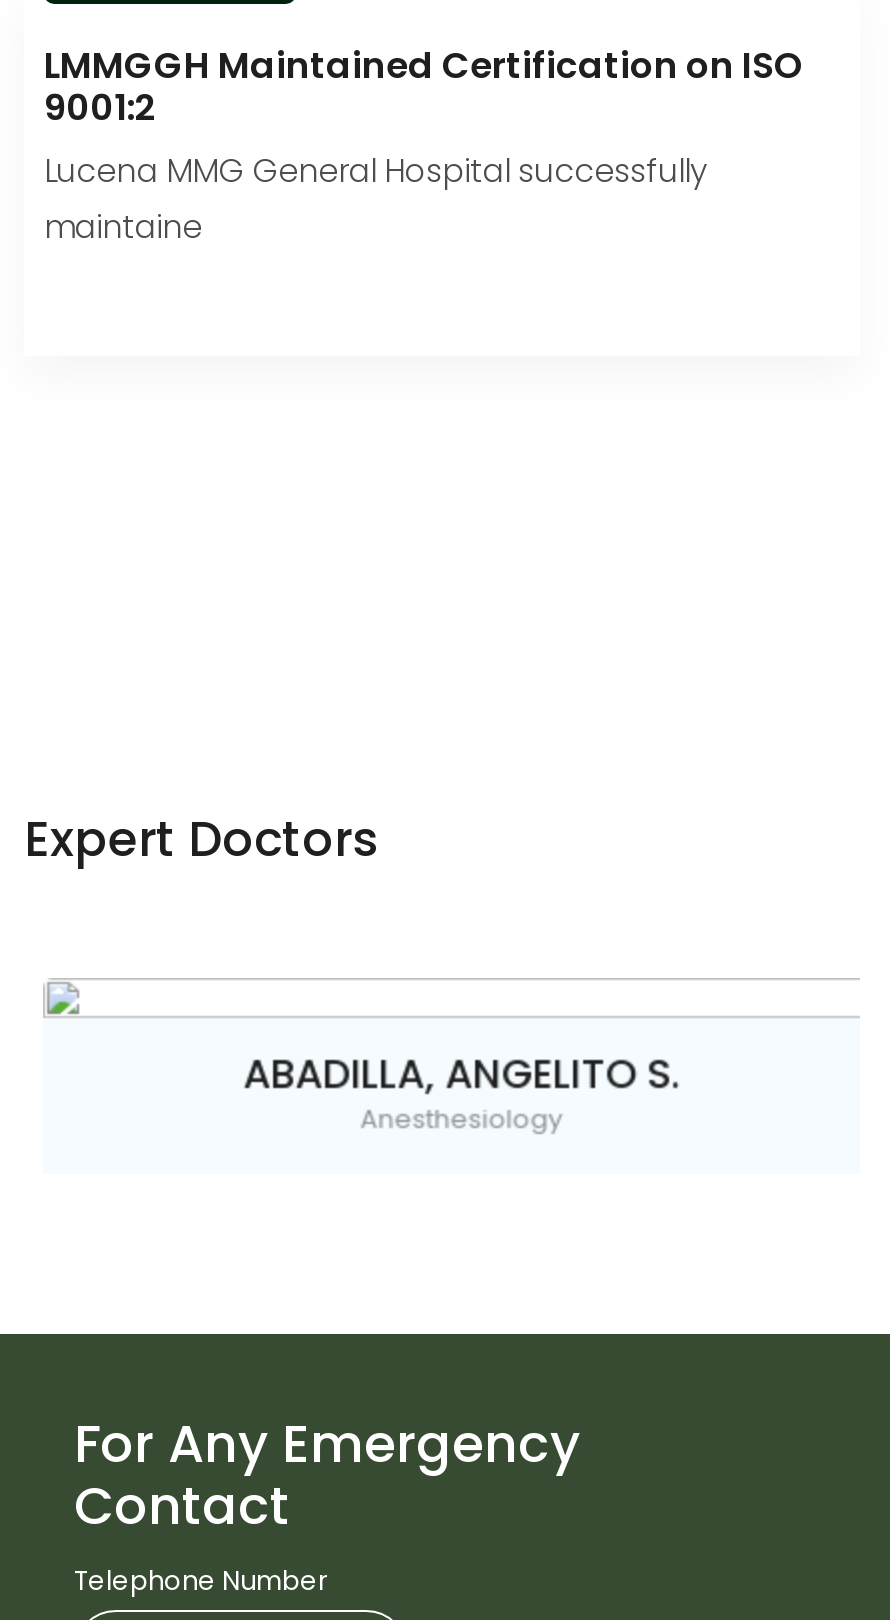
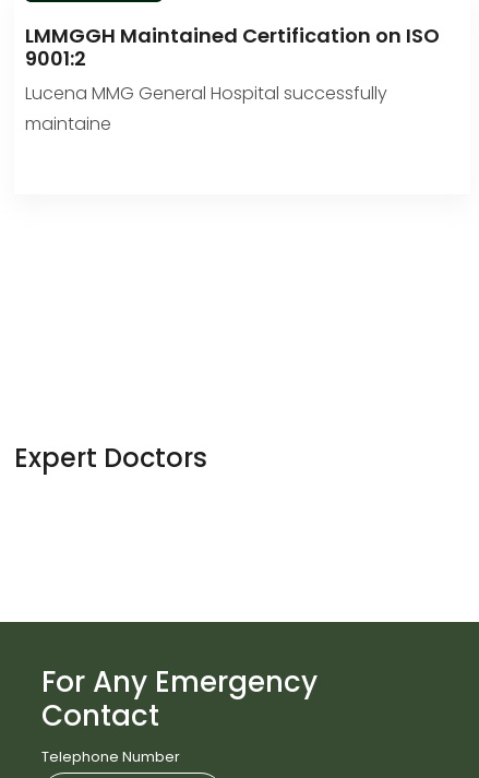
[224,1045,660,1137] ABADILLA, ANGELITO S. | Anesthesiology -> none

